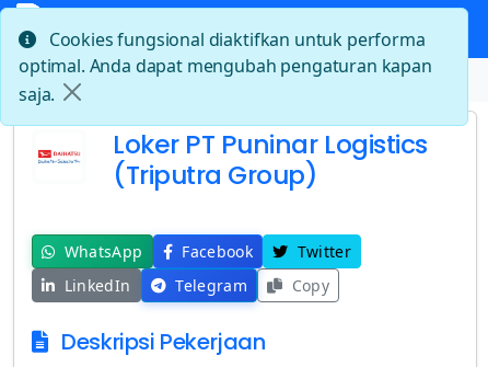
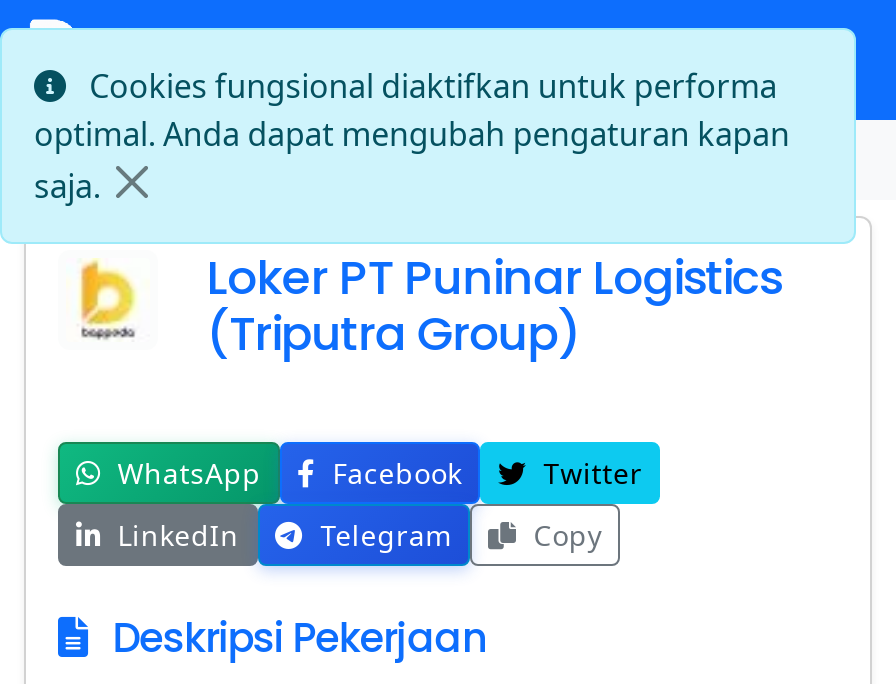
[37,135,81,177] [image] -> [70,258,144,340] [image]

